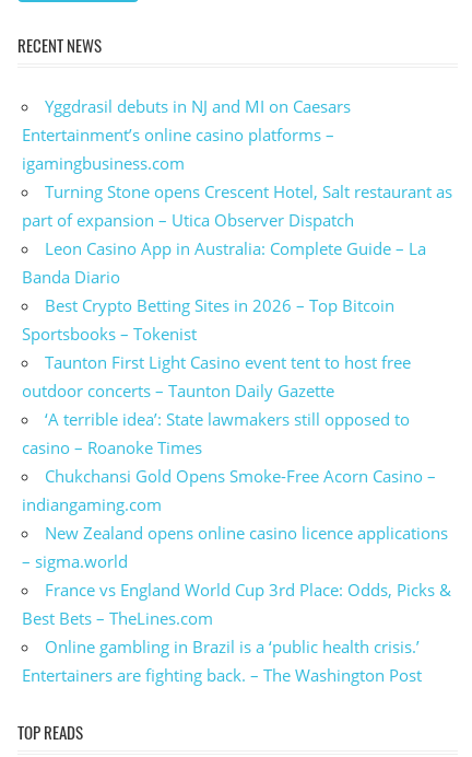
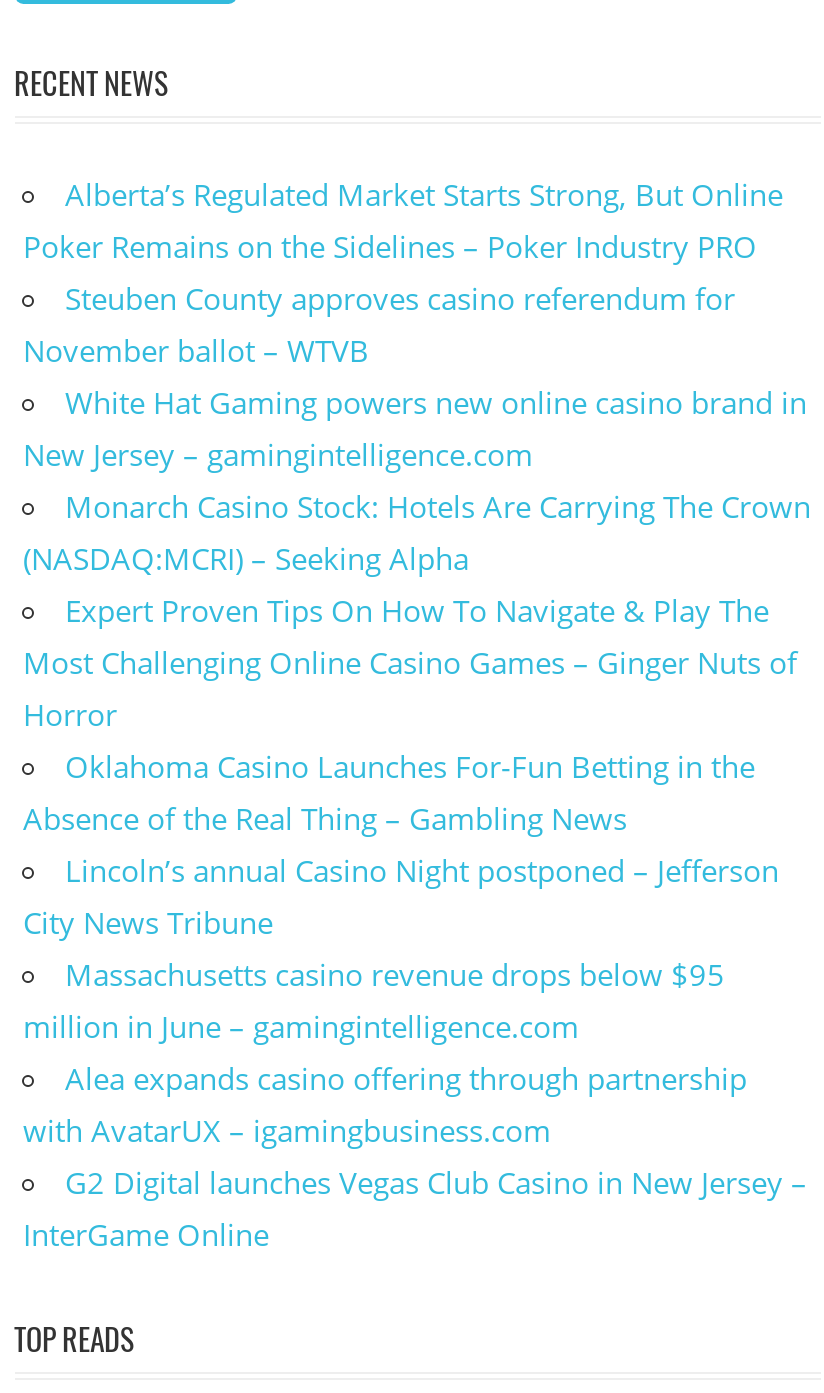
[22,95,452,686] Yggdrasil debuts in NJ and MI on Caesars | Entertainment’s online casino platforms – | igamingbusiness.com | Turning Stone opens Crescent Hotel, Salt restaurant as | part of expansion – Utica Observer Dispatch | Leon Casino App in Australia: Complete Guide – La | Banda Diario | Best Crypto Betting Sites in 2026 – Top Bitcoin | Sportsbooks – Tokenist | Taunton First Light Casino event tent to host free | outdoor concerts – Taunton Daily Gazette | ‘A terrible idea’: State lawmakers still opposed to | casino – Roanoke Times | Chukchansi Gold Opens Smoke-Free Acorn Casino – | indiangaming.com | New Zealand opens online casino licence applications | – sigma.world | France vs England World Cup 3rd Place: Odds, Picks & | Best Bets – TheLines.com | Online gambling in Brazil is a ‘public health crisis.’ | Entertainers are fighting back. – The Washington Post -> [23,174,811,1254] Alberta’s Regulated Market Starts Strong, But Online | Poker Remains on the Sidelines – Poker Industry PRO | Steuben County approves casino referendum for | November ballot – WTVB | White Hat Gaming powers new online casino brand in | New Jersey – gamingintelligence.com | Monarch Casino Stock: Hotels Are Carrying The Crown | (NASDAQ:MCRI) – Seeking Alpha | Expert Proven Tips On How To Navigate & Play The | Most Challenging Online Casino Games – Ginger Nuts of | Horror | Oklahoma Casino Launches For-Fun Betting in the | Absence of the Real Thing – Gambling News | Lincoln’s annual Casino Night postponed – Jefferson | City News Tribune | Massachusetts casino revenue drops below $95 | million in June – gamingintelligence.com | Alea expands casino offering through partnership | with AvatarUX – igamingbusiness.com | G2 Digital launches Vegas Club Casino in New Jersey – | InterGame Online

